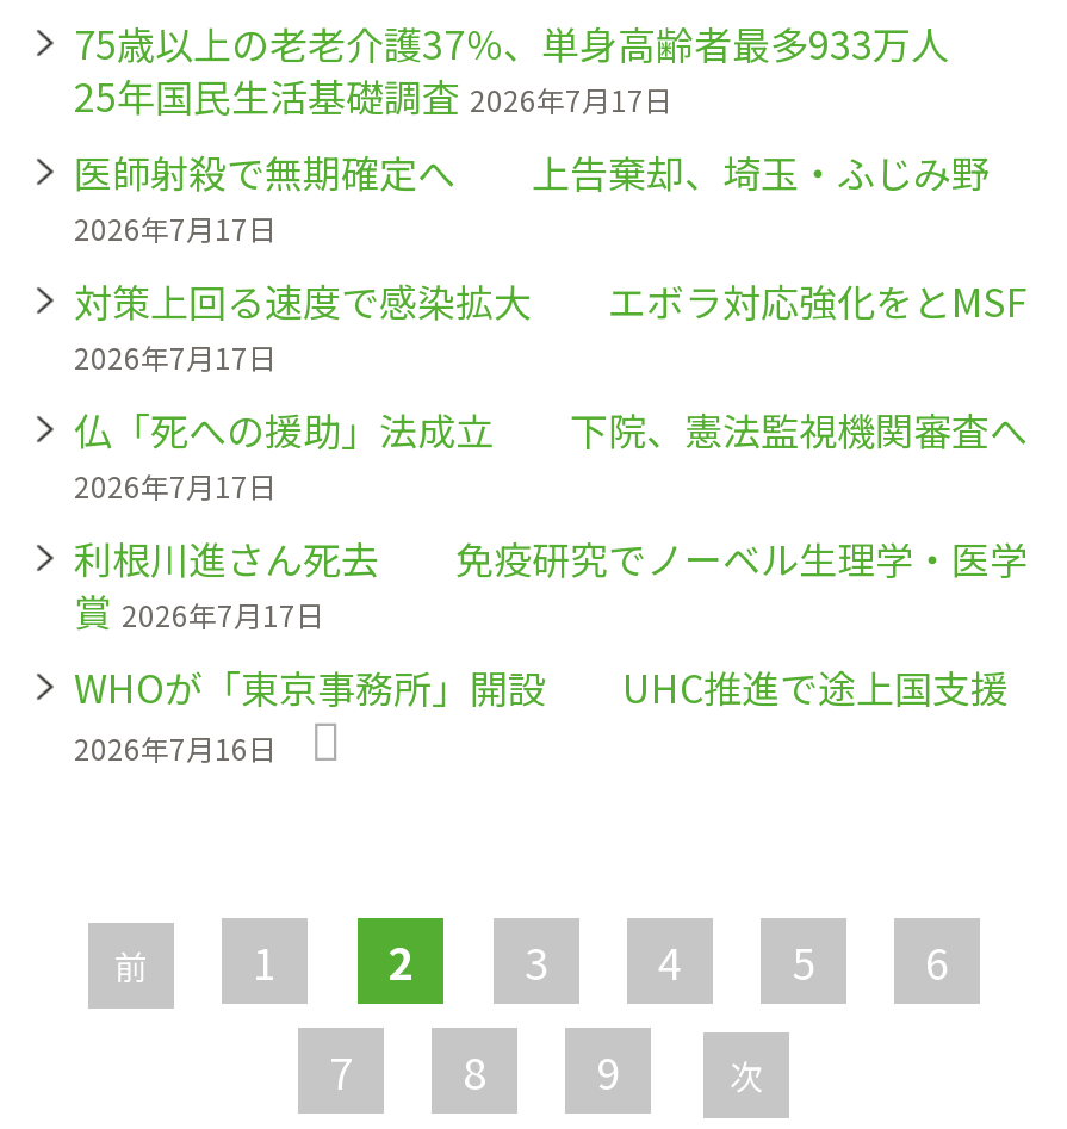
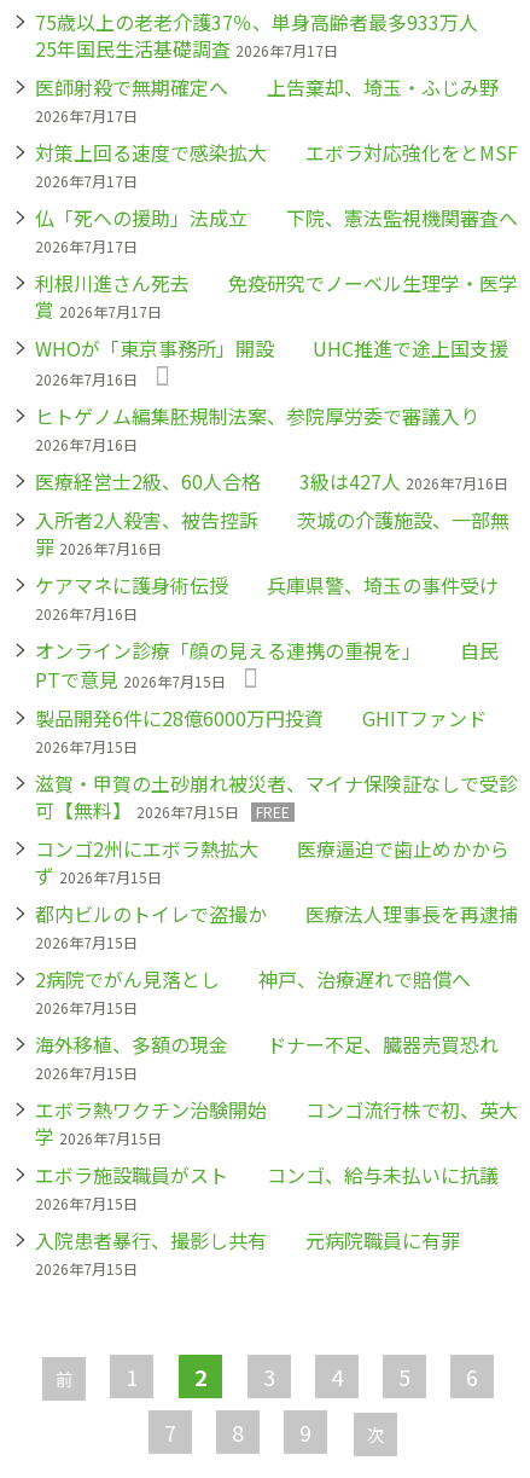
none -> [35,401,518,1279] ヒトゲノム編集胚規制法案、参院厚労委で審議入り | 2026年7月16日 | 医療経営士2級、60人合格 3級は427人 2026年7月16日 | 入所者2人殺害、被告控訴 茨城の介護施設、一部無 | 罪 2026年7月16日 | ケアマネに護身術伝授 兵庫県警、埼玉の事件受け | 2026年7月16日 | オンライン診療「顔の見える連携の重視を」 自民 | PTで意見 2026年7月15日 | 製品開発6件に28億6000万円投資 GHITファンド | 2026年7月15日 | 滋賀・甲賀の土砂崩れ被災者、マイナ保険証なしで受診 | 可【無料】 2026年7月15日 | FREE | コンゴ2州にエボラ熱拡大 医療逼迫で歯止めかから | ず 2026年7月15日 | 都内ビルのトイレで盗撮か 医療法人理事長を再逮捕 | 2026年7月15日 | 2病院でがん見落とし 神戸、治療遅れで賠償へ | 2026年7月15日 | 海外移植、多額の現金 ドナー不足、臓器売買恐れ | 2026年7月15日 | エボラ熱ワクチン治験開始 コンゴ流行株で初、英大 | 学 2026年7月15日 | エボラ施設職員がスト コンゴ、給与未払いに抗議 | 2026年7月15日 | 入院患者暴行、撮影し共有 元病院職員に有罪 | 2026年7月15日

